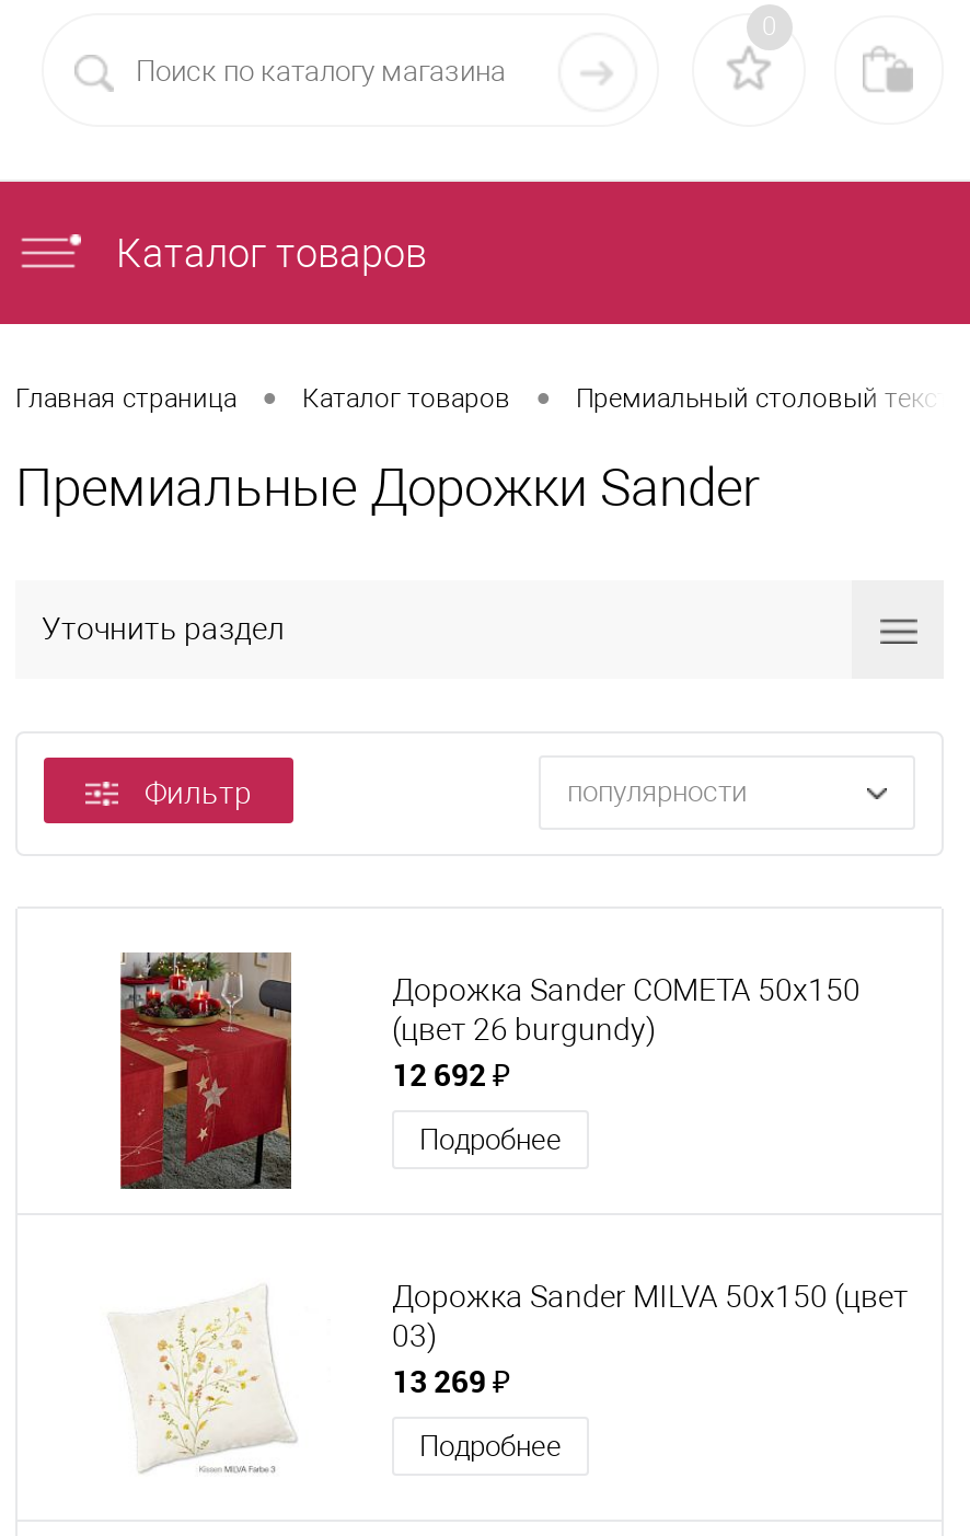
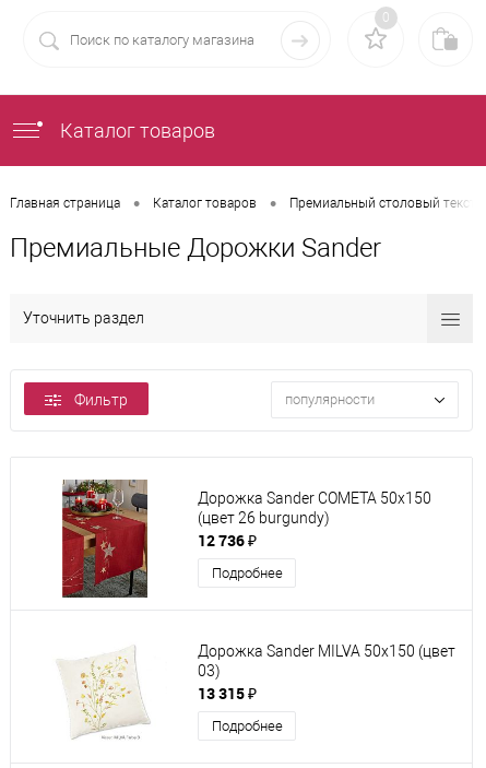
[392,1053,510,1095] 12 692 ₽ -> [198,530,257,551] 12 736 ₽
[392,1360,510,1401] 13 269 ₽ -> [198,683,257,704] 13 315 ₽

